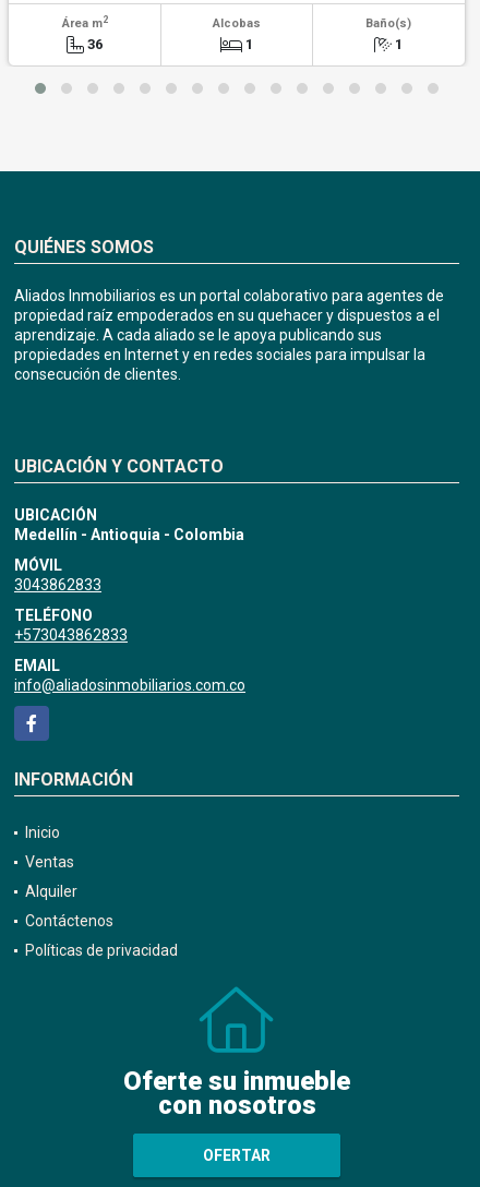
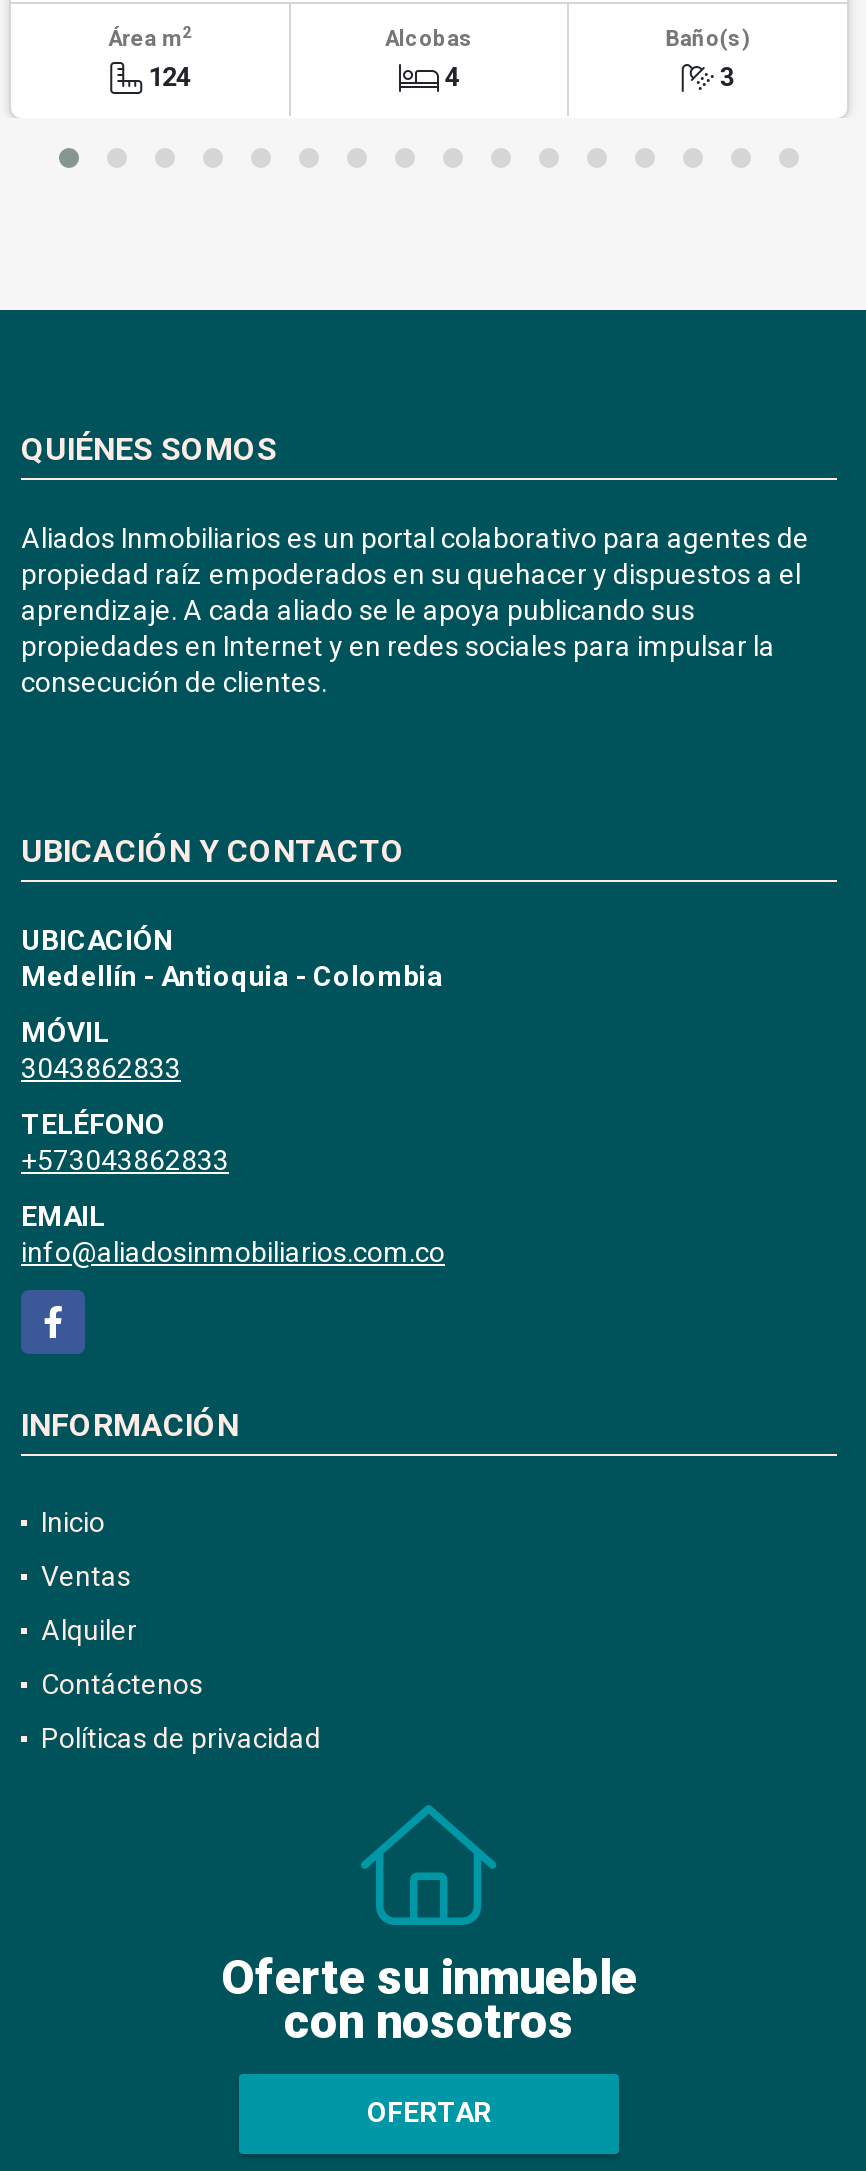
[87,37,103,53] 36 -> [148,63,190,93] 124
[245,37,253,53] 1 -> [445,63,459,93] 4
[395,37,403,53] 1 -> [720,63,734,93] 3

